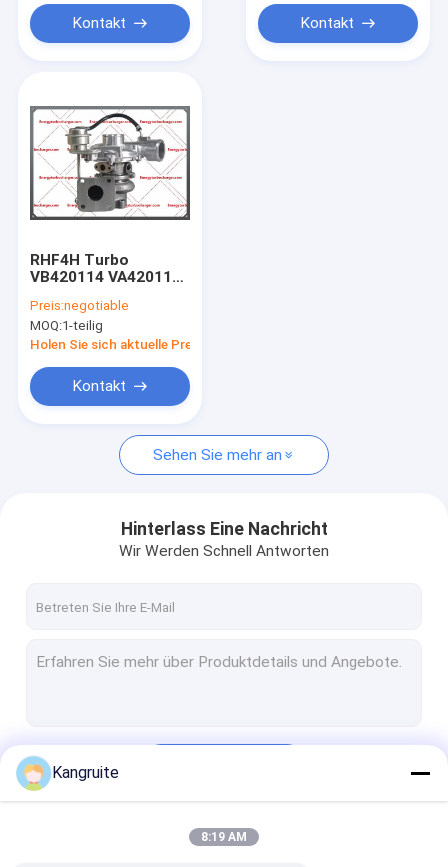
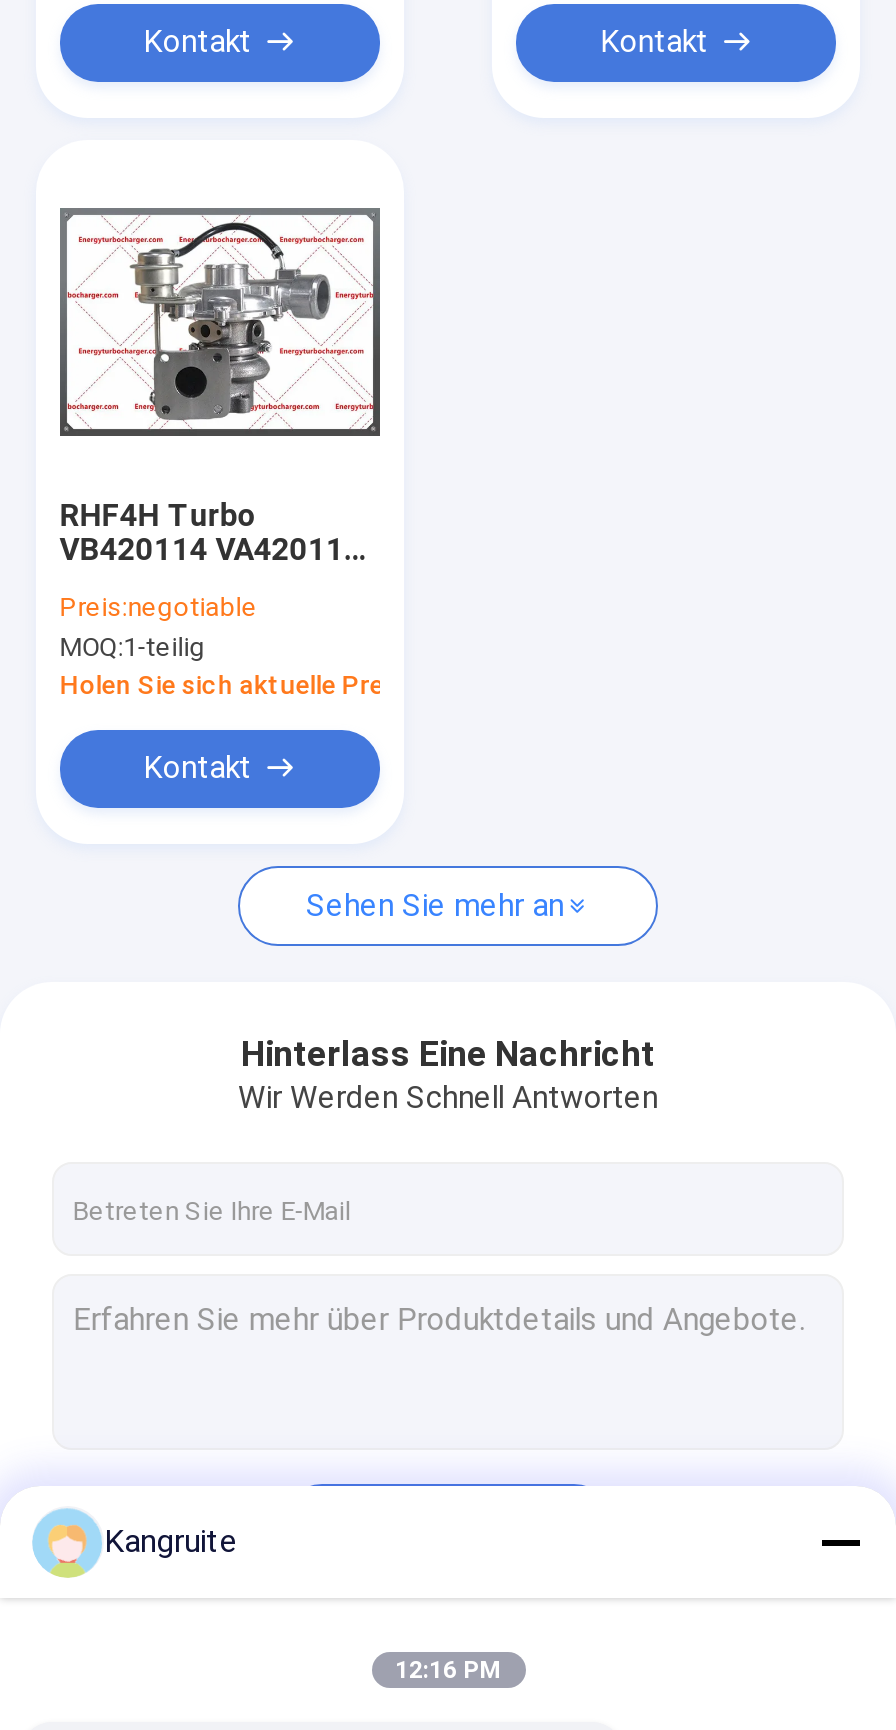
[201,830,247,844] 8:19 AM -> [395,1656,501,1684] 12:16 PM

